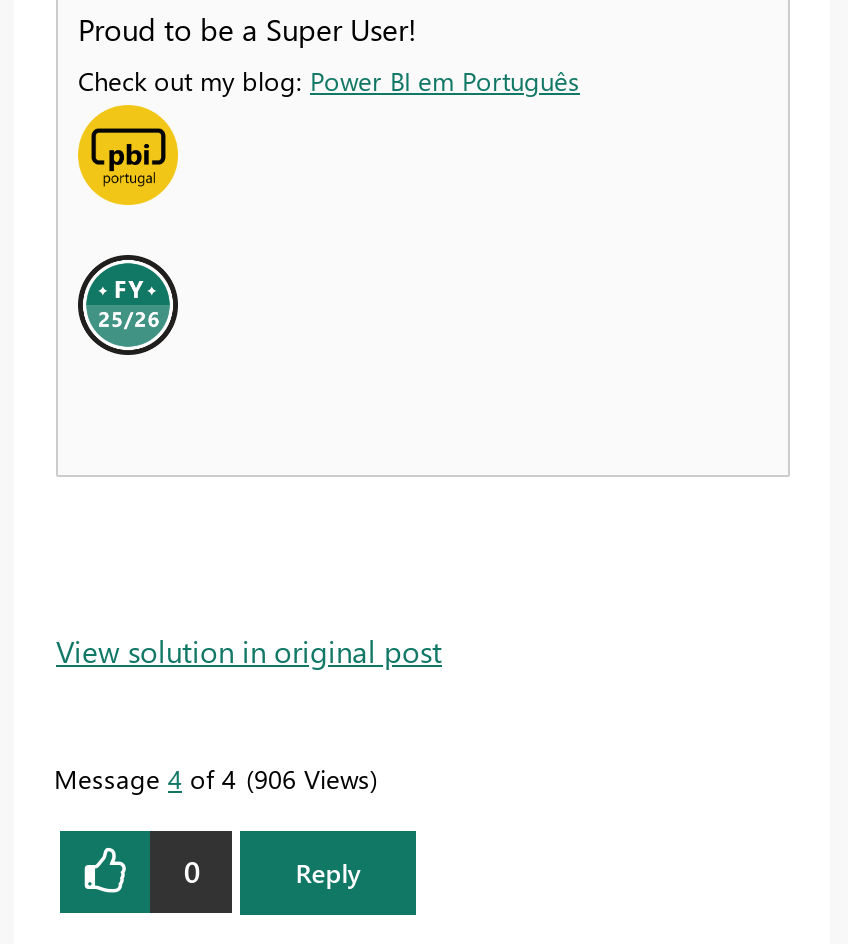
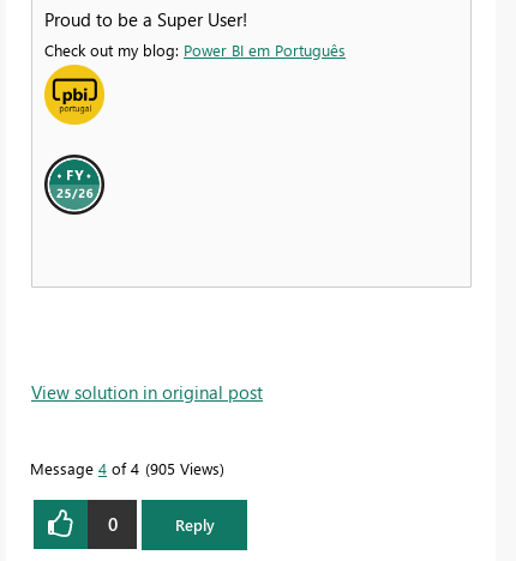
[54,761,370,795] Message 4 of 4 906 Views -> [30,458,220,478] Message 4 of 4 905 Views

